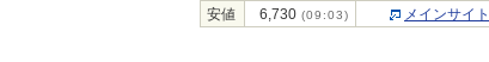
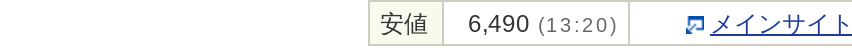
[207,6,349,23] 安値 6,730 (09:03) -> [380,10,618,38] 安値 6,490 (13:20)

